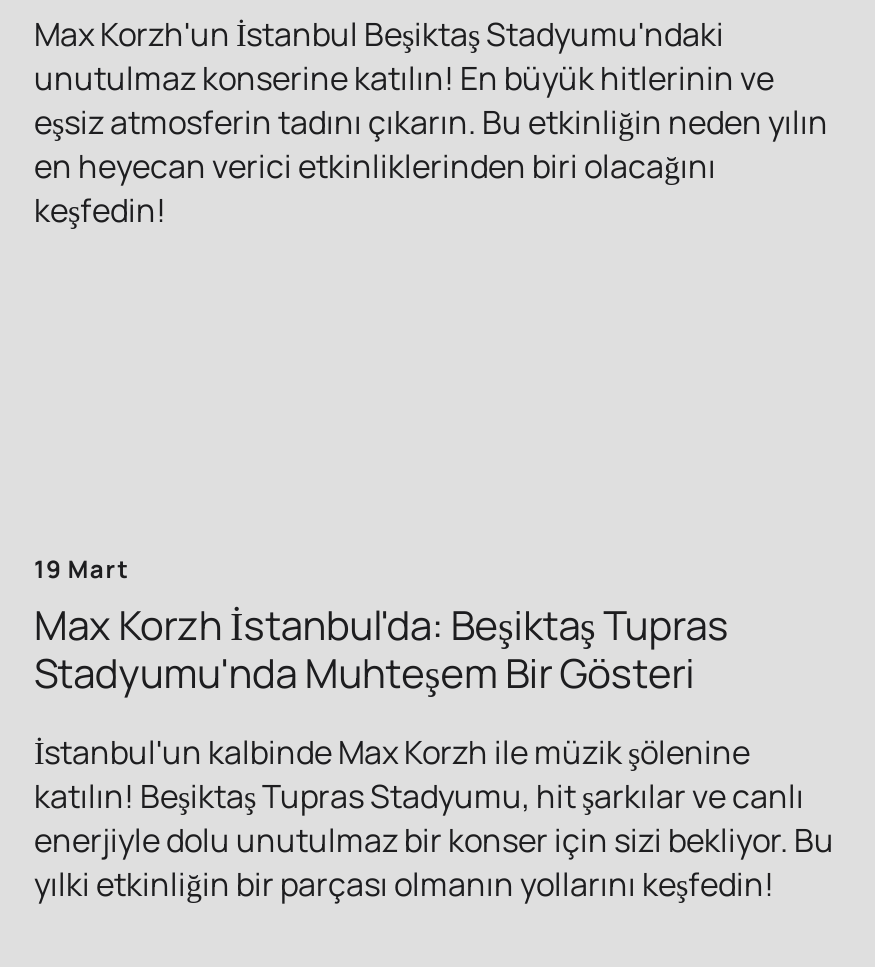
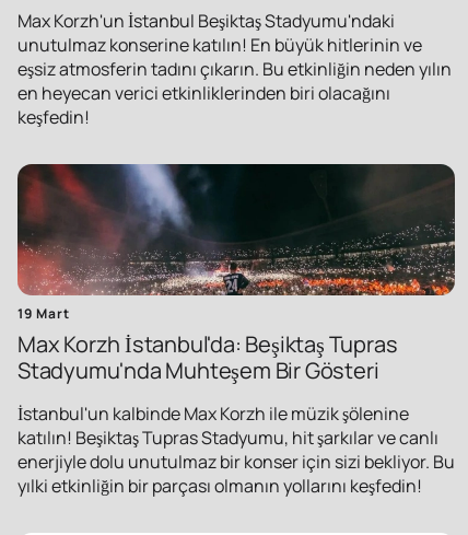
none -> [16,163,456,296] [image]

